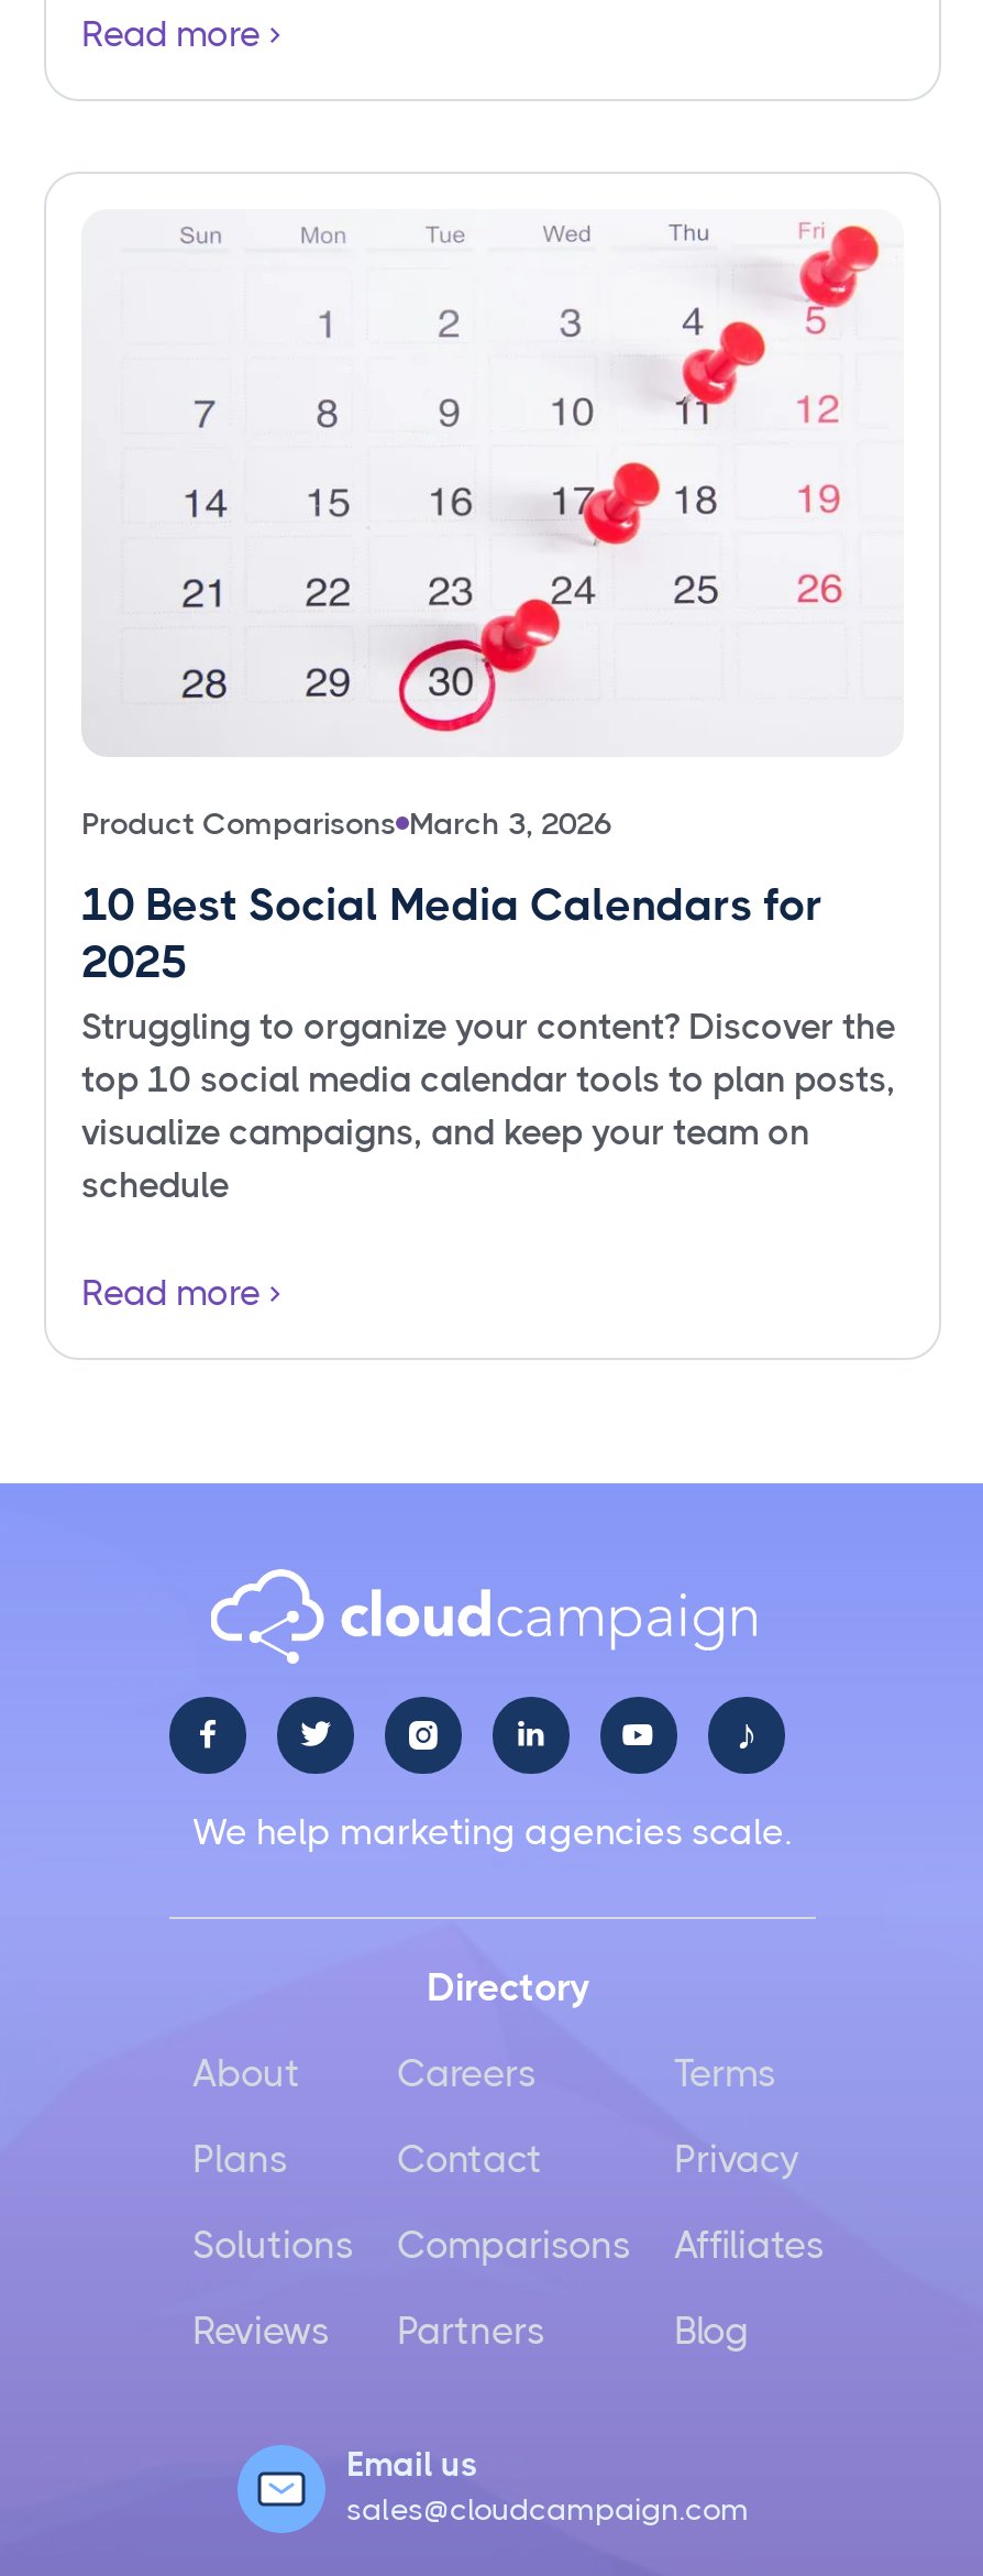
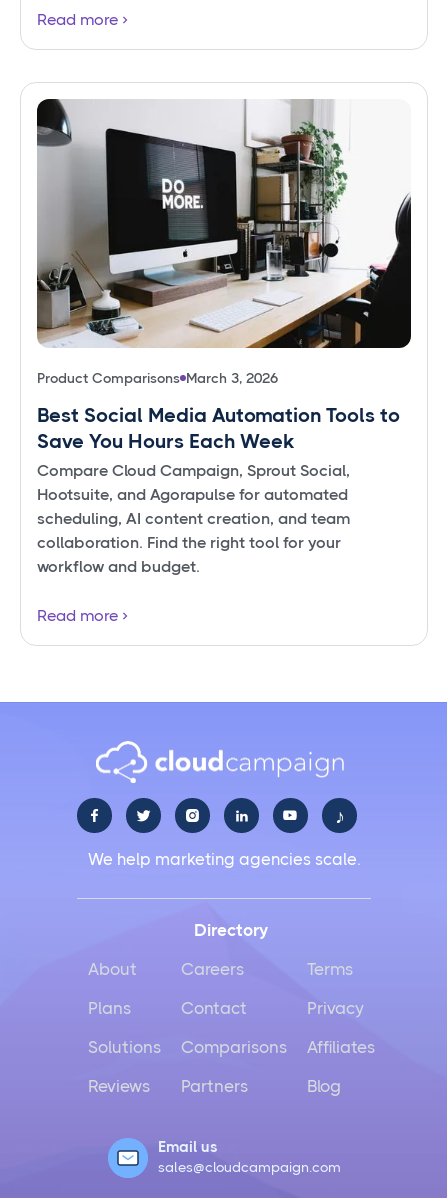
[81,209,904,757] [image] -> [36,98,412,349] [image]
[81,880,895,1206] 10 Best Social Media Calendars for | 2025 | Struggling to organize your content? Discover the | top 10 social media calendar tools to plan posts, | visualize campaigns, and keep your team on | schedule -> [37,404,400,576] Best Social Media Automation Tools to | Save You Hours Each Week | Compare Cloud Campaign, Sprout Social, | Hootsuite, and Agorapulse for automated | scheduling, AI content creation, and team | collaboration. Find the right tool for your | workflow and budget.

